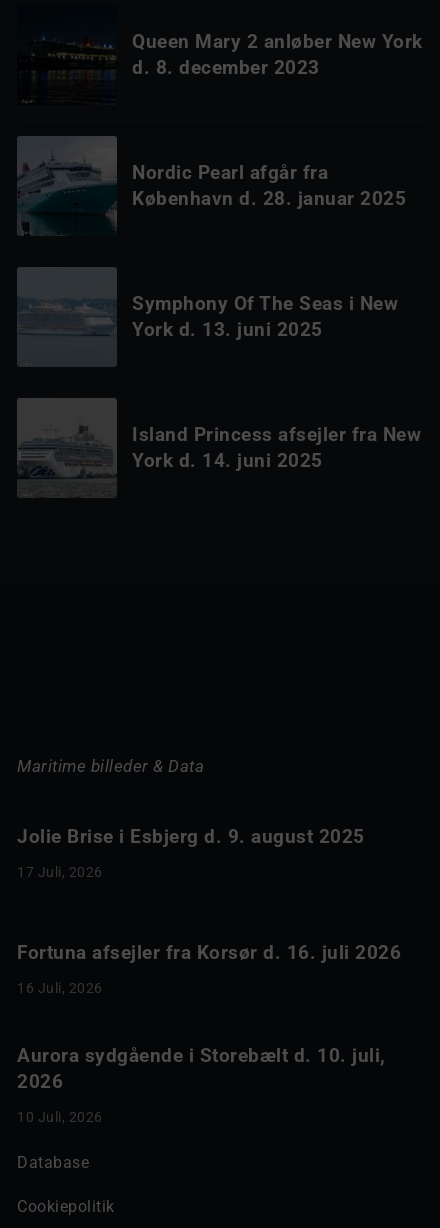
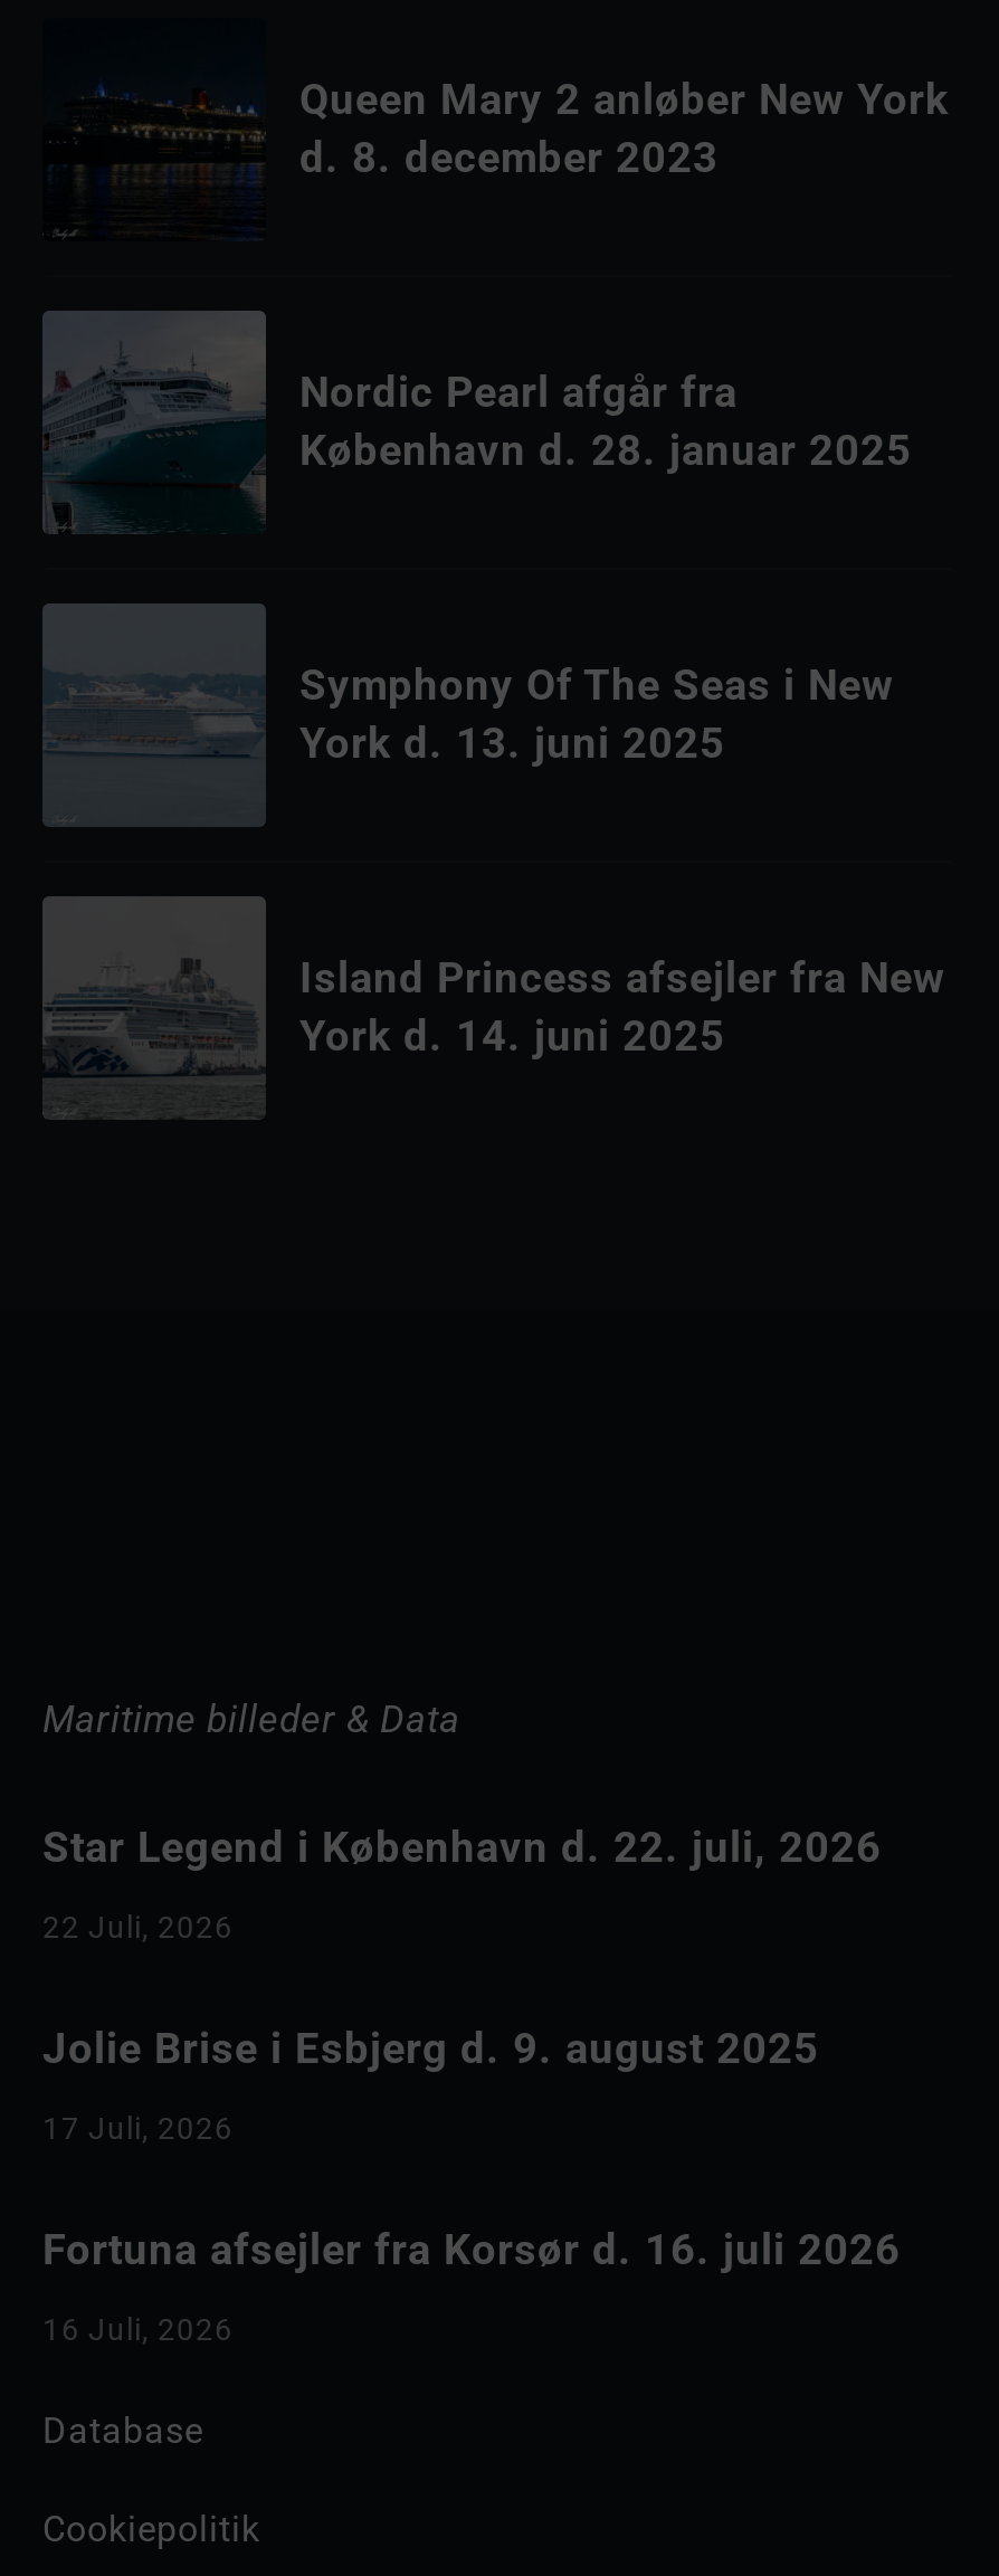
none -> [42,1822,882,1945] Star Legend i København d. 22. juli, 2026 | 22 Juli, 2026
moved [17,825,364,880] -> [42,2023,819,2146]: Jolie Brise i Esbjerg d. 9. august 2025 | 17 Juli, 2026
moved [17,941,401,996] -> [42,2224,901,2347]: Fortuna afsejler fra Korsør d. 16. juli 2026 | 16 Juli, 2026
[17,1044,385,1125] Aurora sydgående i Storebælt d. 10. juli, | 2026 | 10 Juli, 2026 -> none

